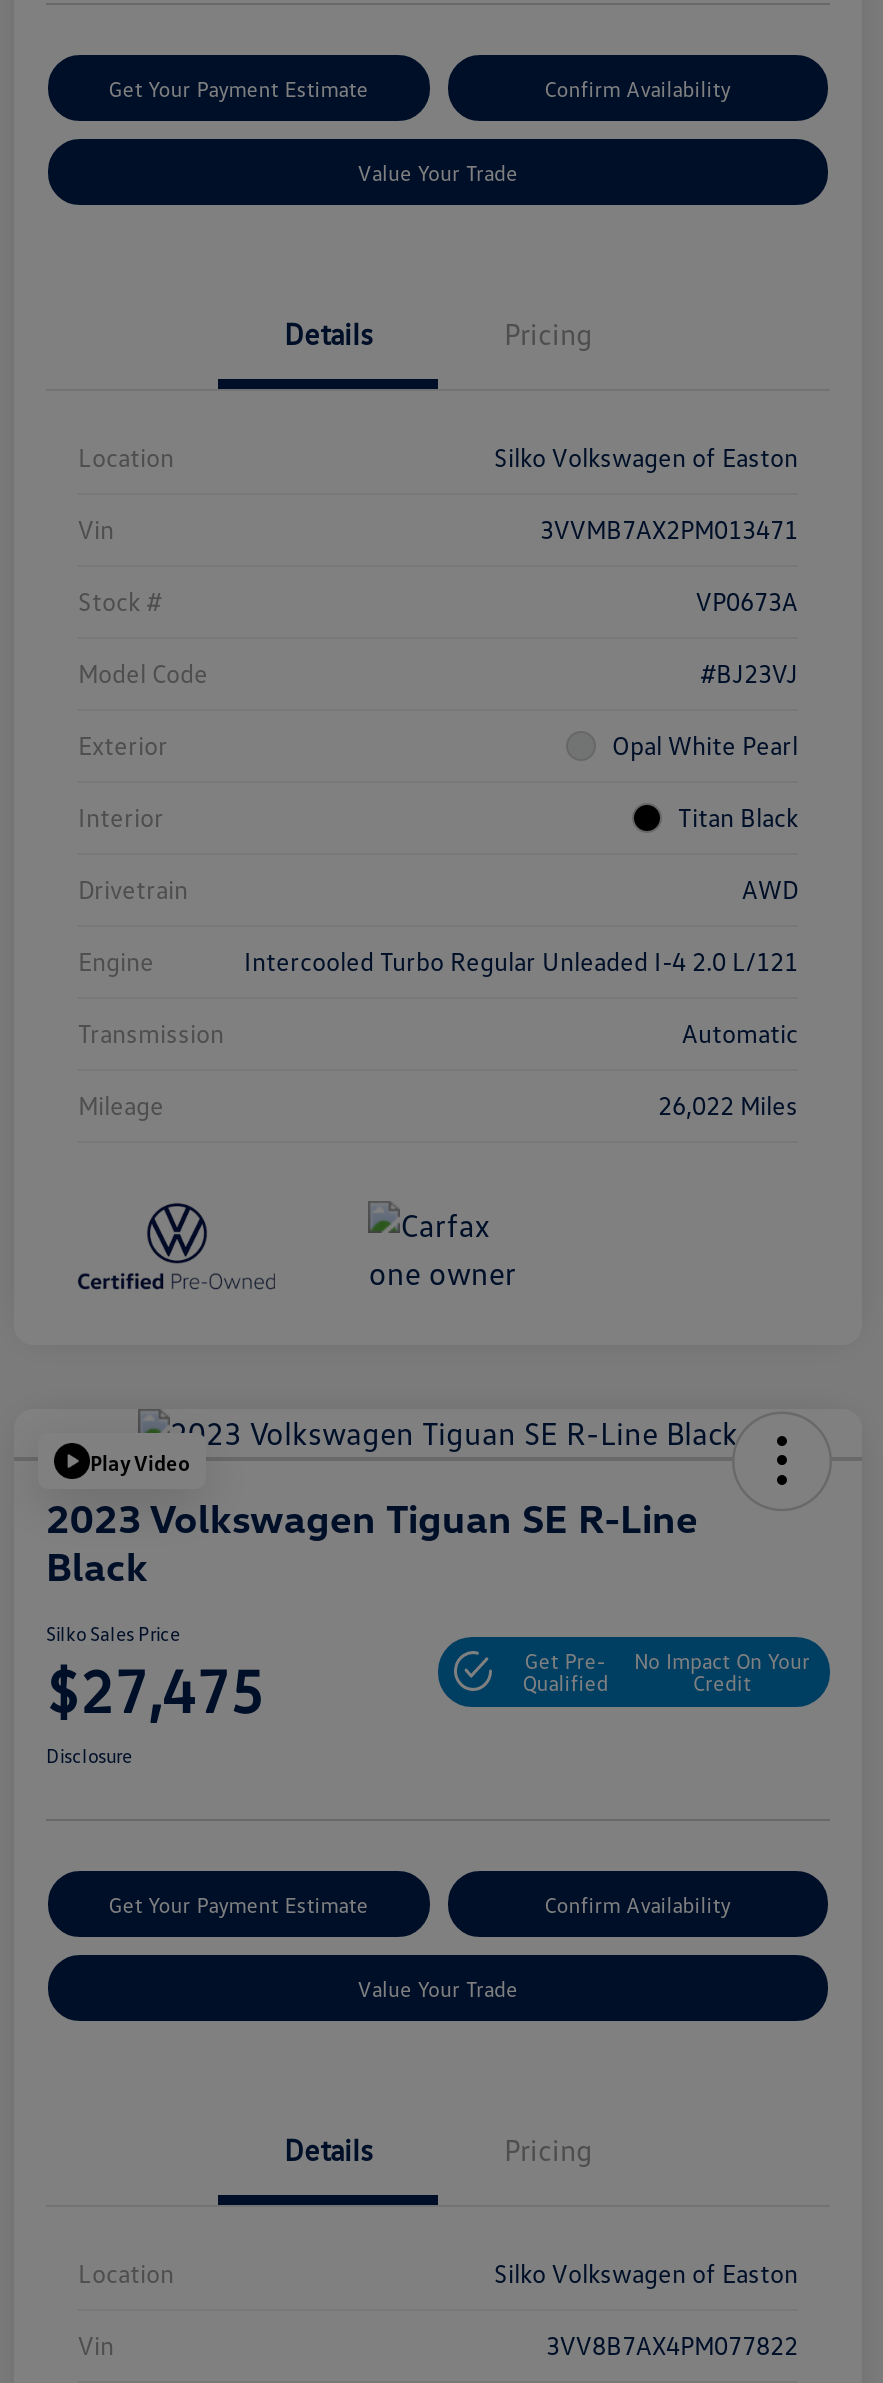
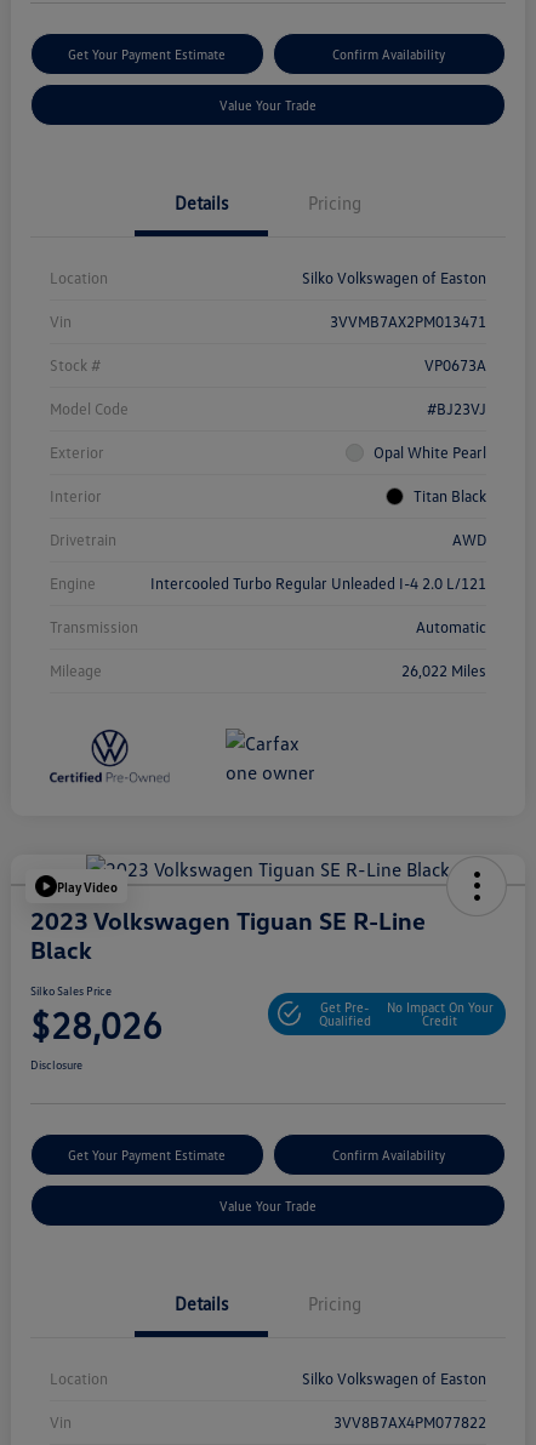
[46,1653,264,1727] $27,475 -> [30,1003,162,1048] $28,026

